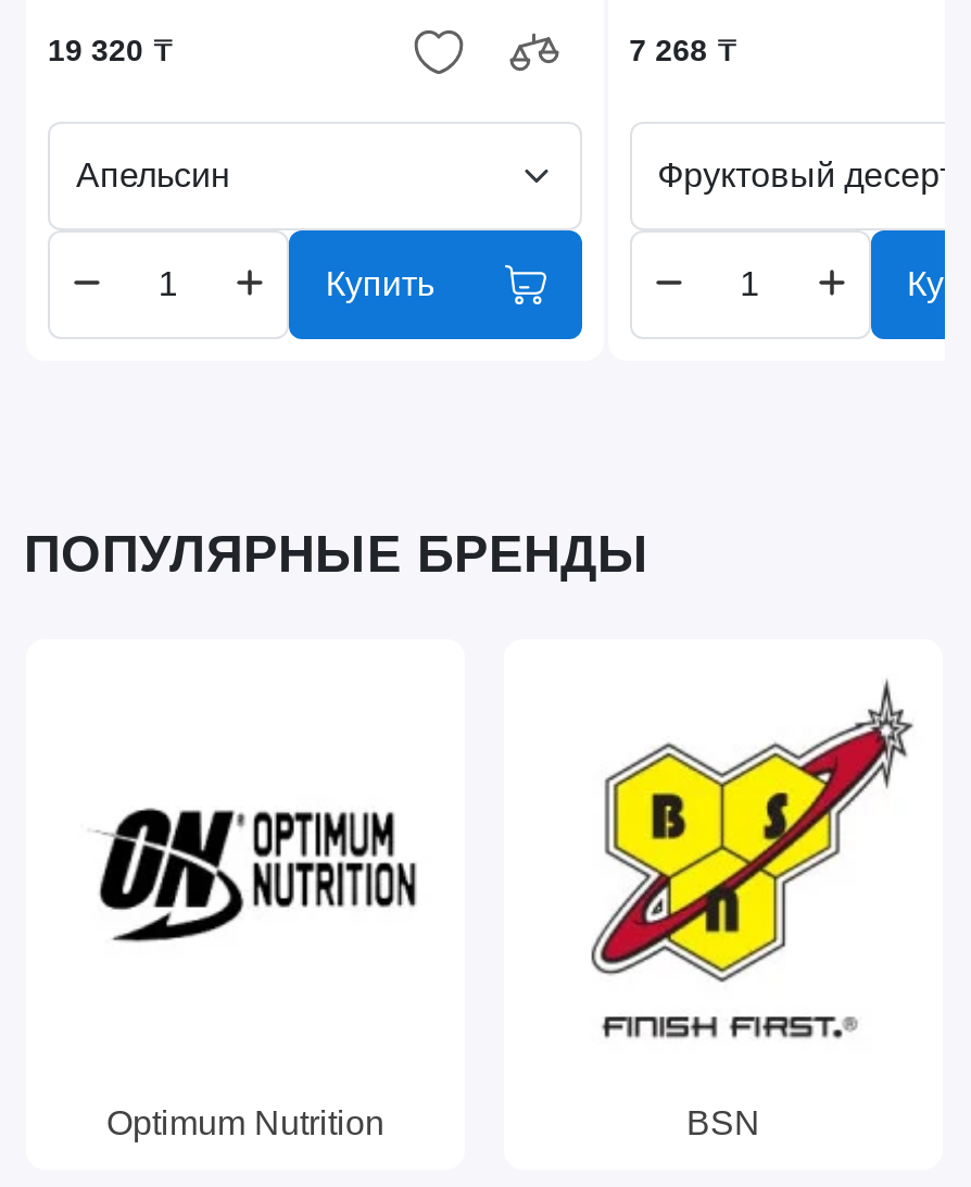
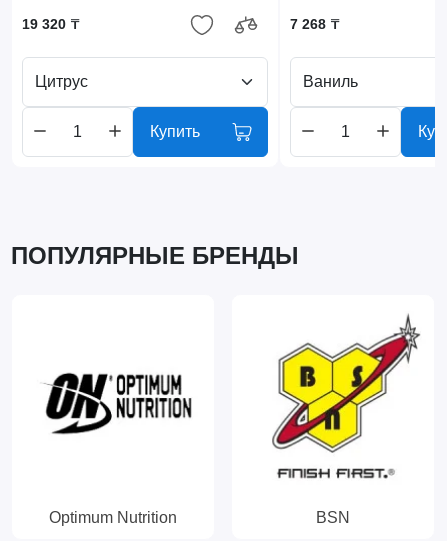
[76,157,230,194] Апельсин -> [35,73,88,90] Цитрус
[657,157,955,194] Фруктовый десерт -> [303,73,358,90] Ваниль

